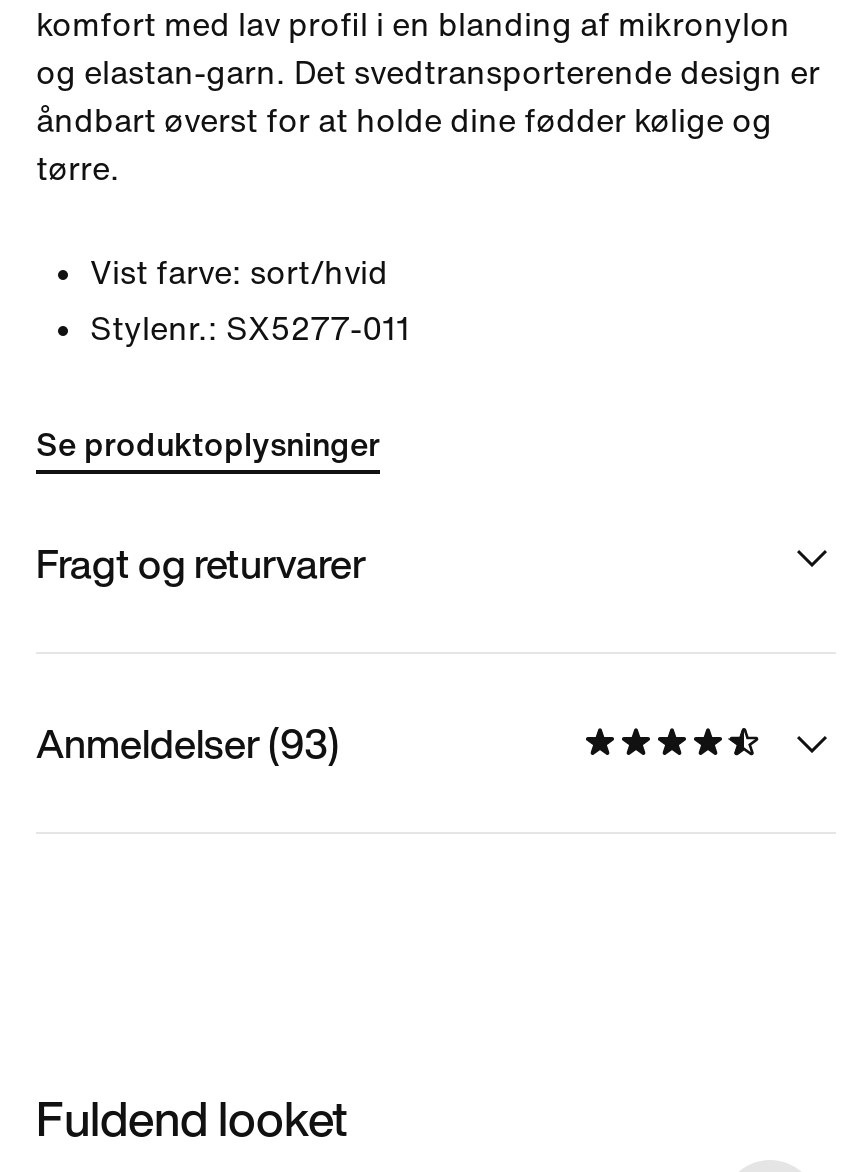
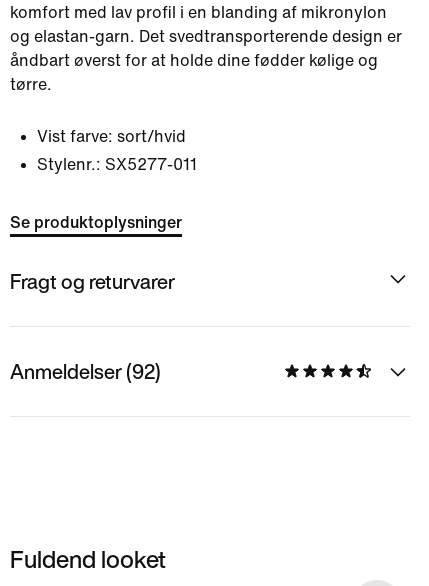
[36,713,340,771] Anmeldelser (93) -> [10,356,161,385] Anmeldelser (92)

